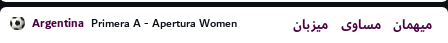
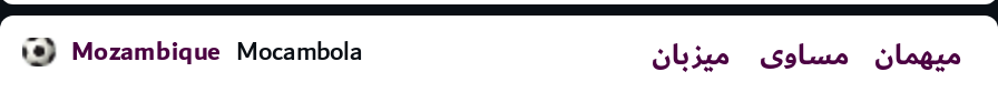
[32,13,237,34] Argentina Primera A - Apertura Women -> [71,29,363,75] Mozambique Mocambola

